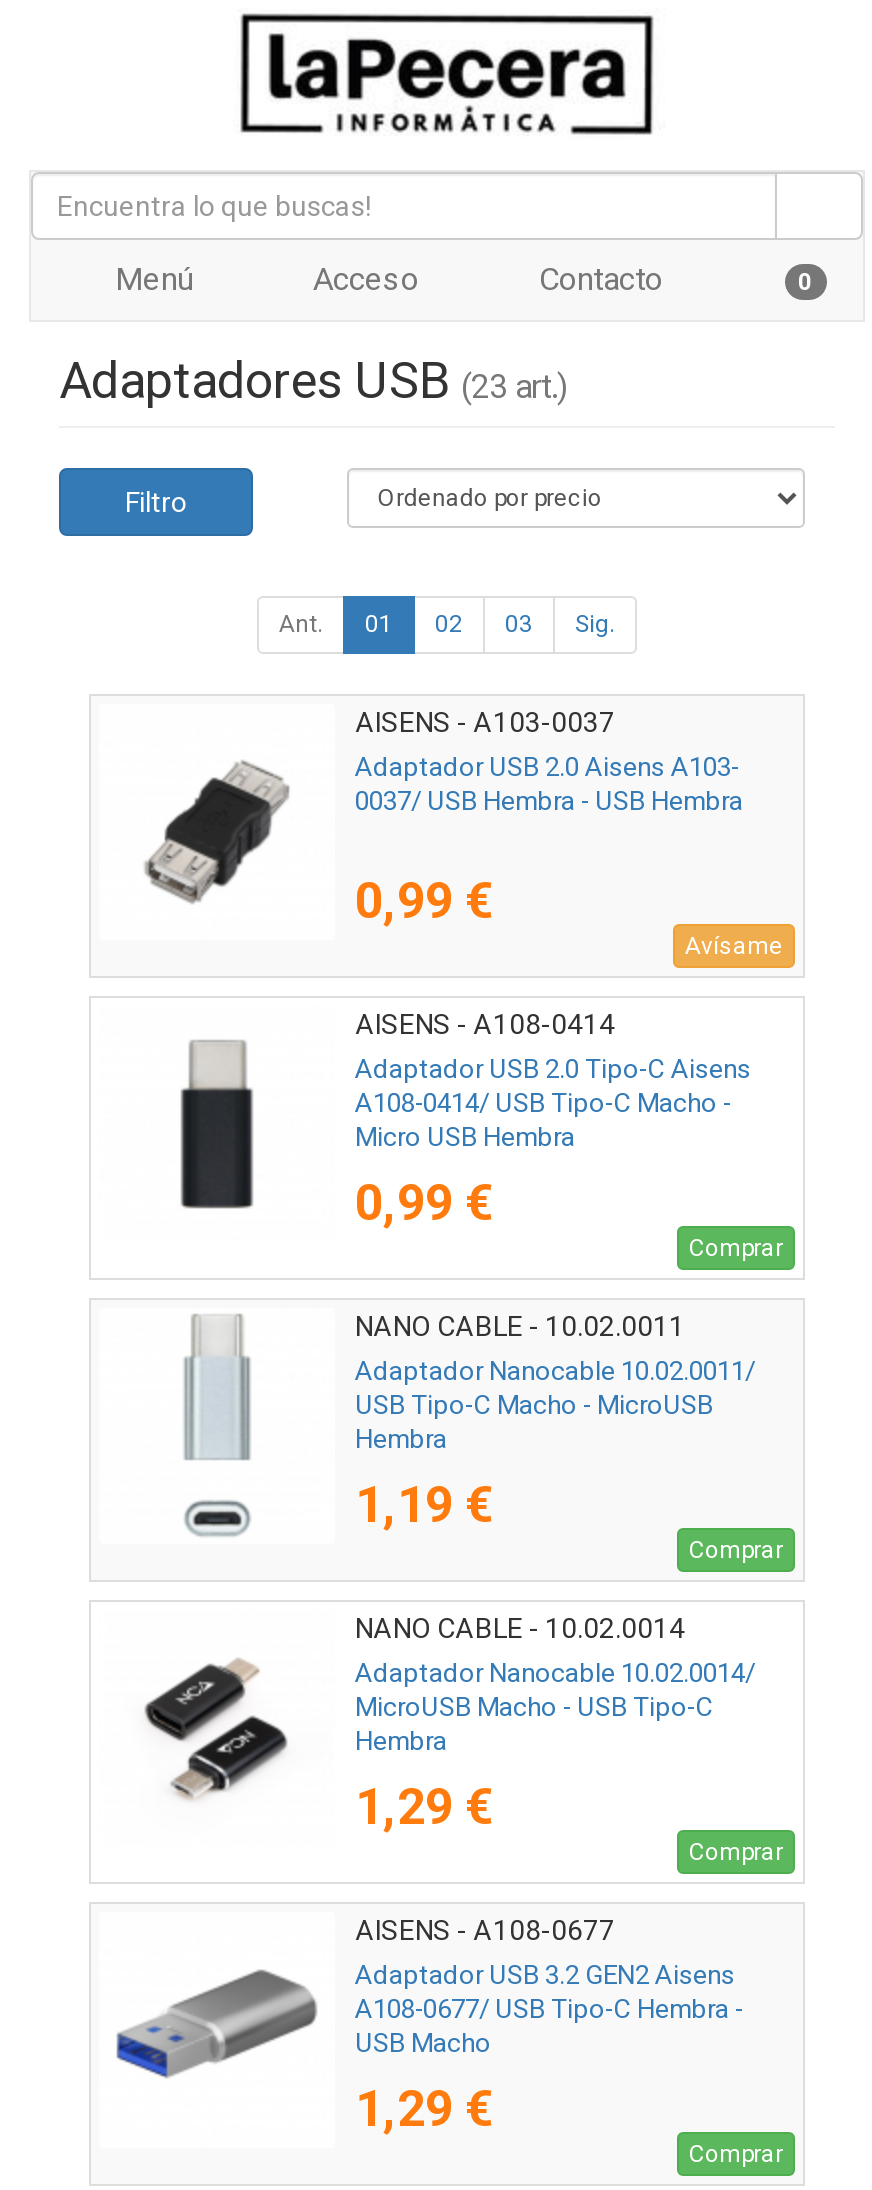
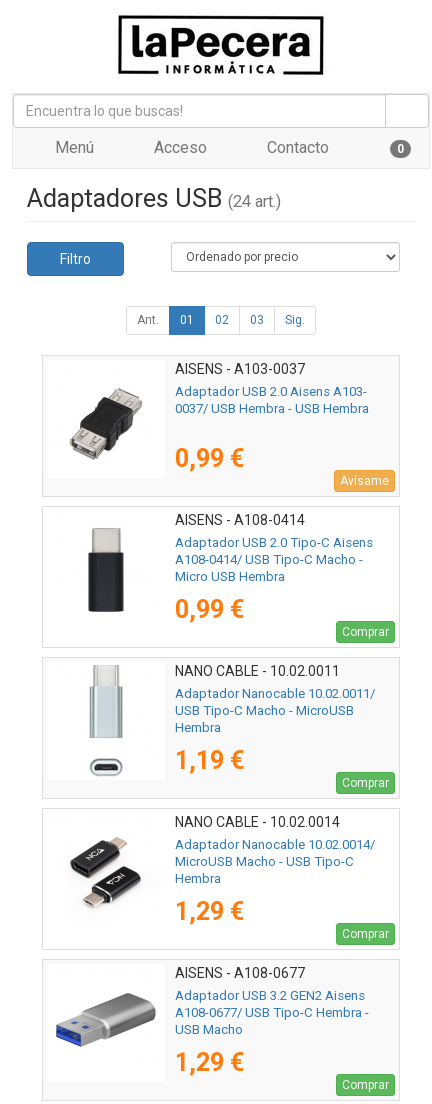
[59,352,567,410] Adaptadores USB (23 art.) -> [27,184,281,213] Adaptadores USB (24 art.)

